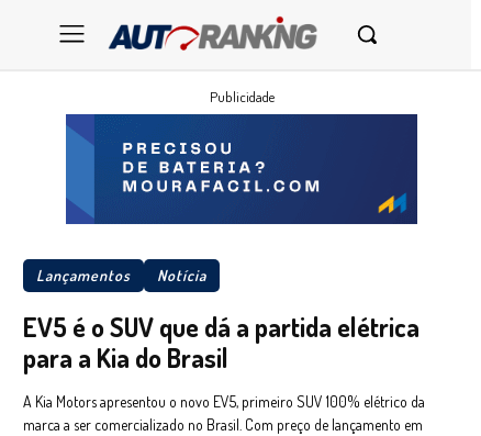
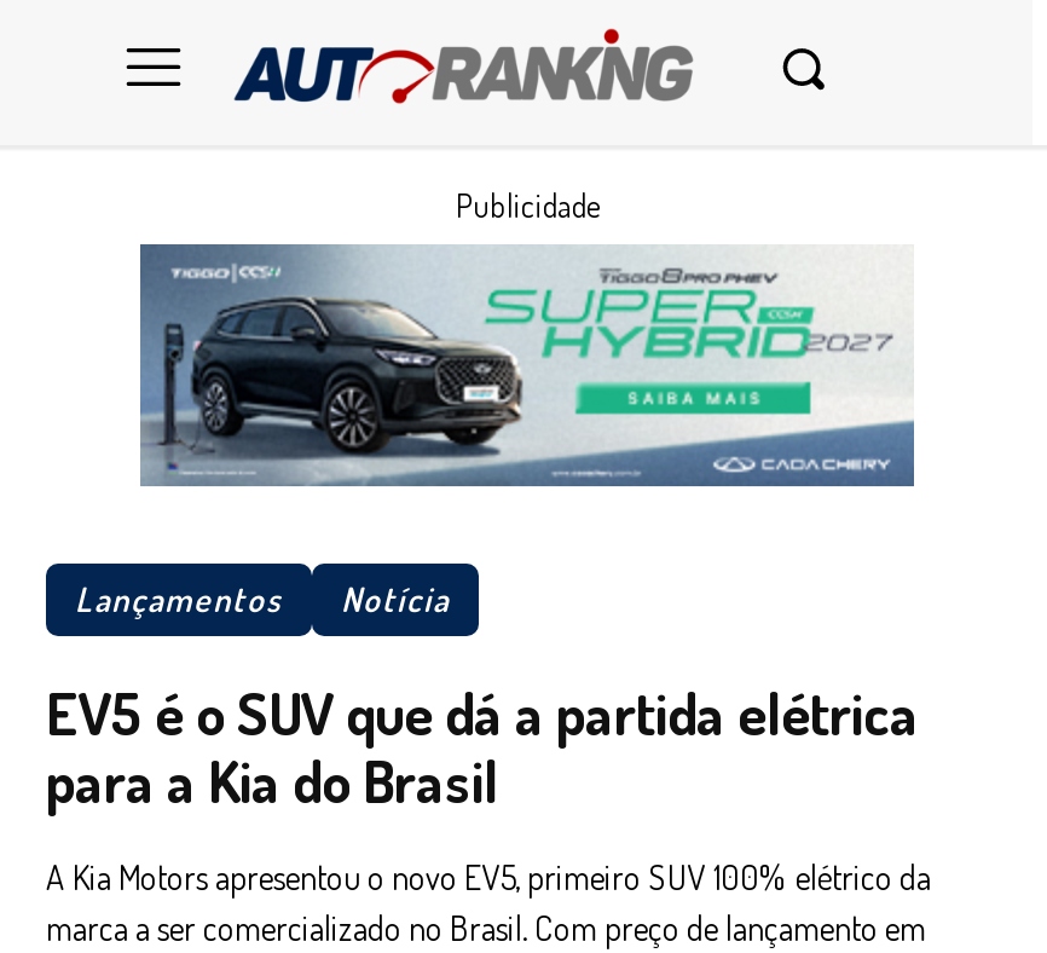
[66,113,418,224] [image] -> [140,244,914,486] [image]

